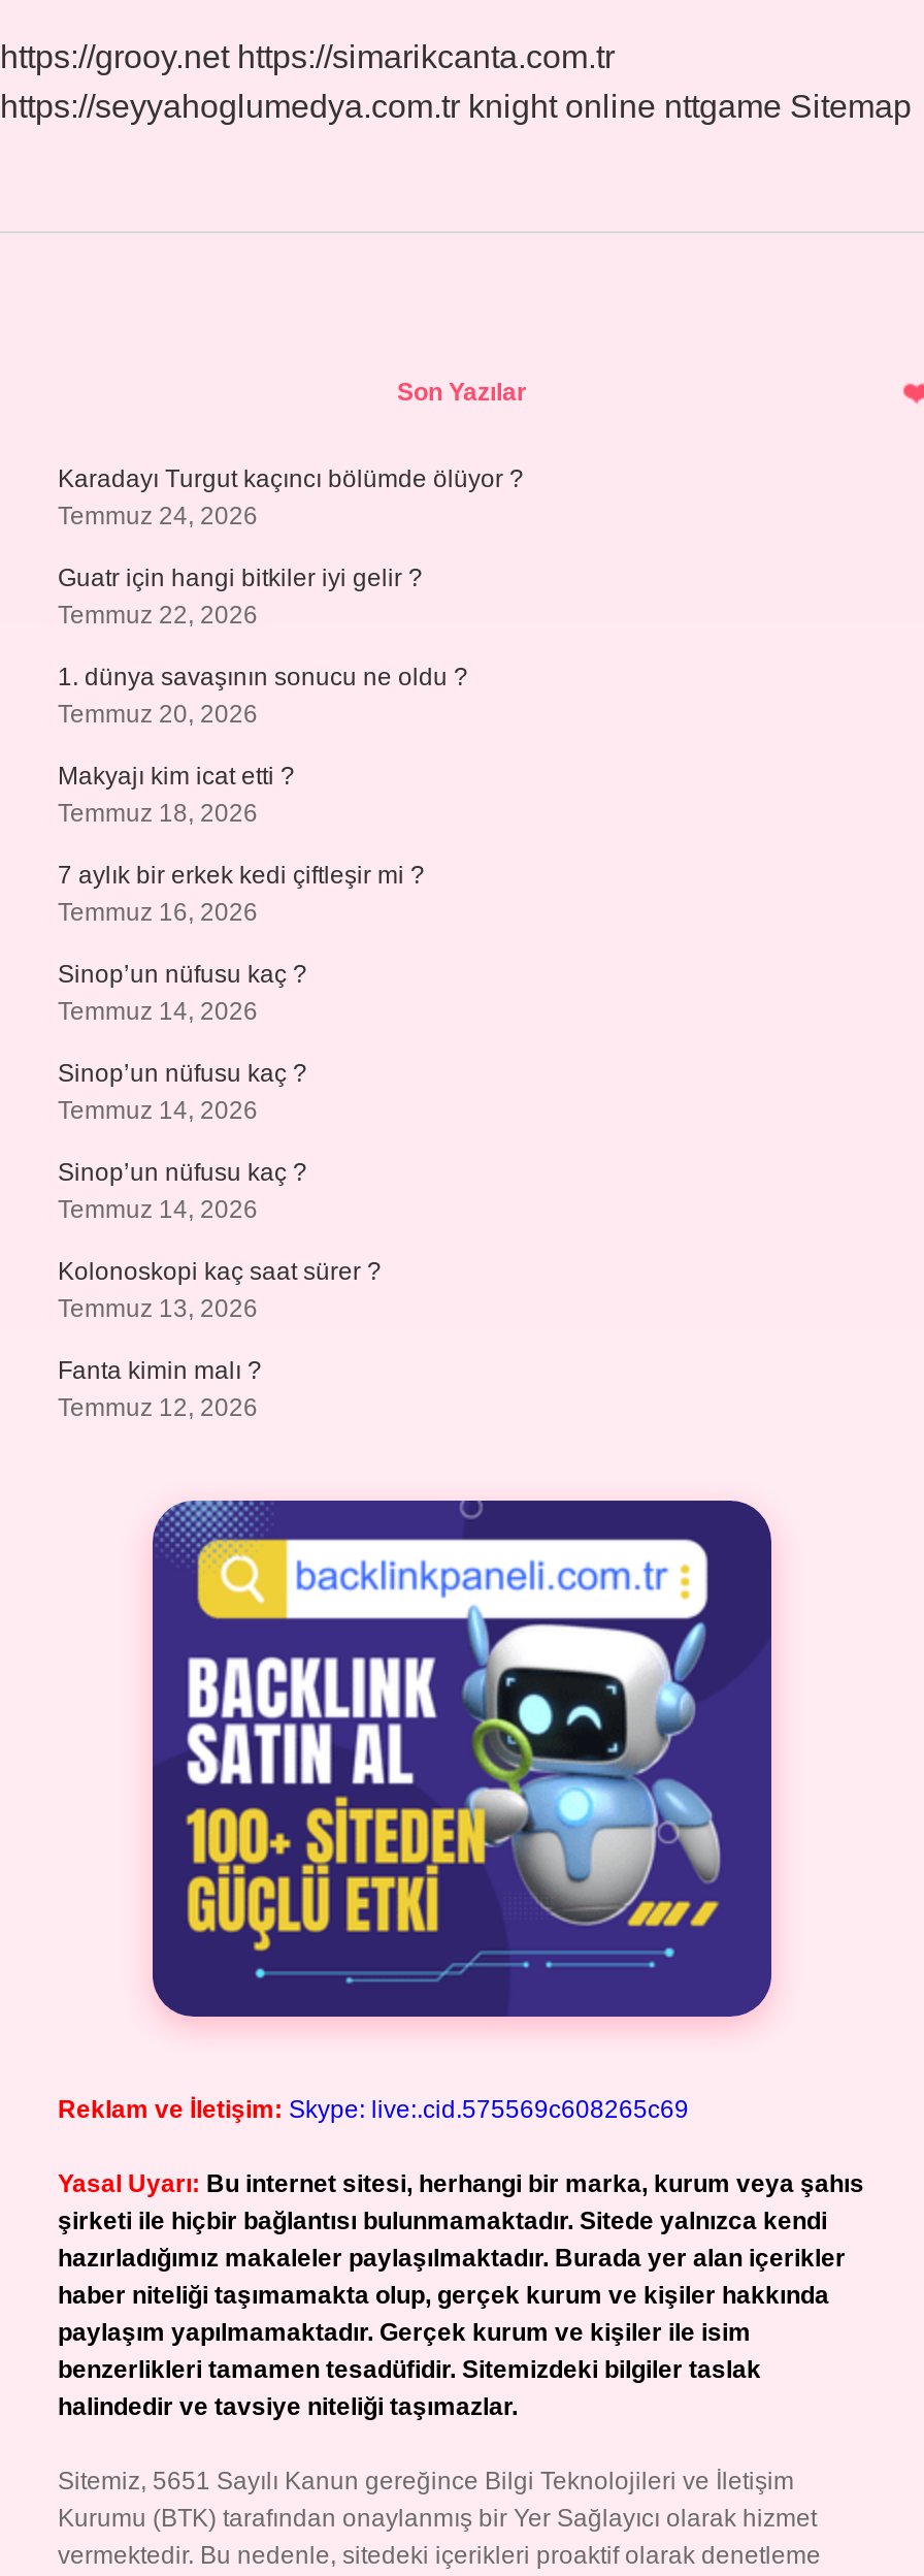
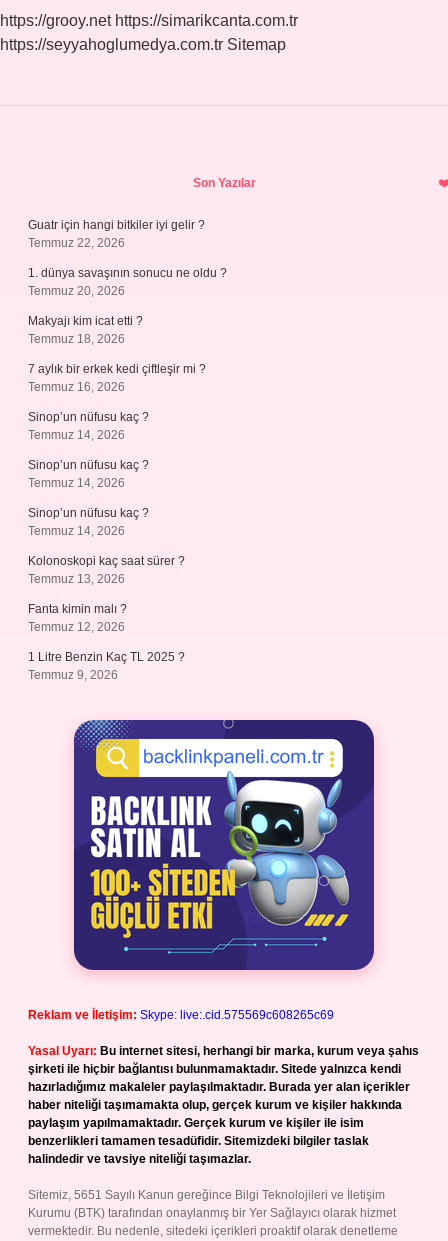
[0,89,912,124] https://seyyahoglumedya.com.tr knight online nttgame Sitemap -> [0,36,286,53] https://seyyahoglumedya.com.tr Sitemap
[58,464,524,530] Karadayı Turgut kaçıncı bölümde ölüyor ? | Temmuz 24, 2026 -> none
moved [58,564,468,1422] -> [28,218,227,634]: Guatr için hangi bitkiler iyi gelir ? | Temmuz 22, 2026 | 1. dünya savaşının sonucu ne oldu ? | ... | Fanta kimin malı ? | Temmuz 12, 2026
none -> [28,650,185,682] 1 Litre Benzin Kaç TL 2025 ? | Temmuz 9, 2026

